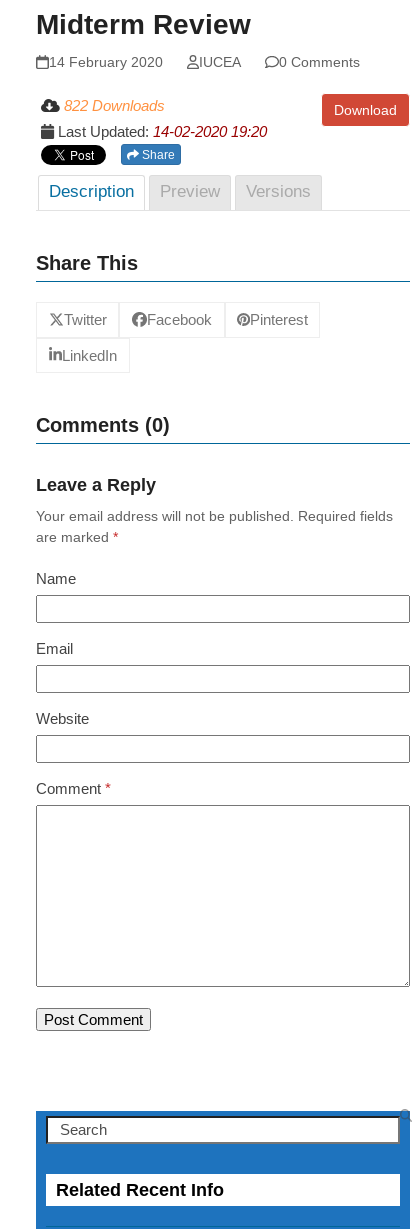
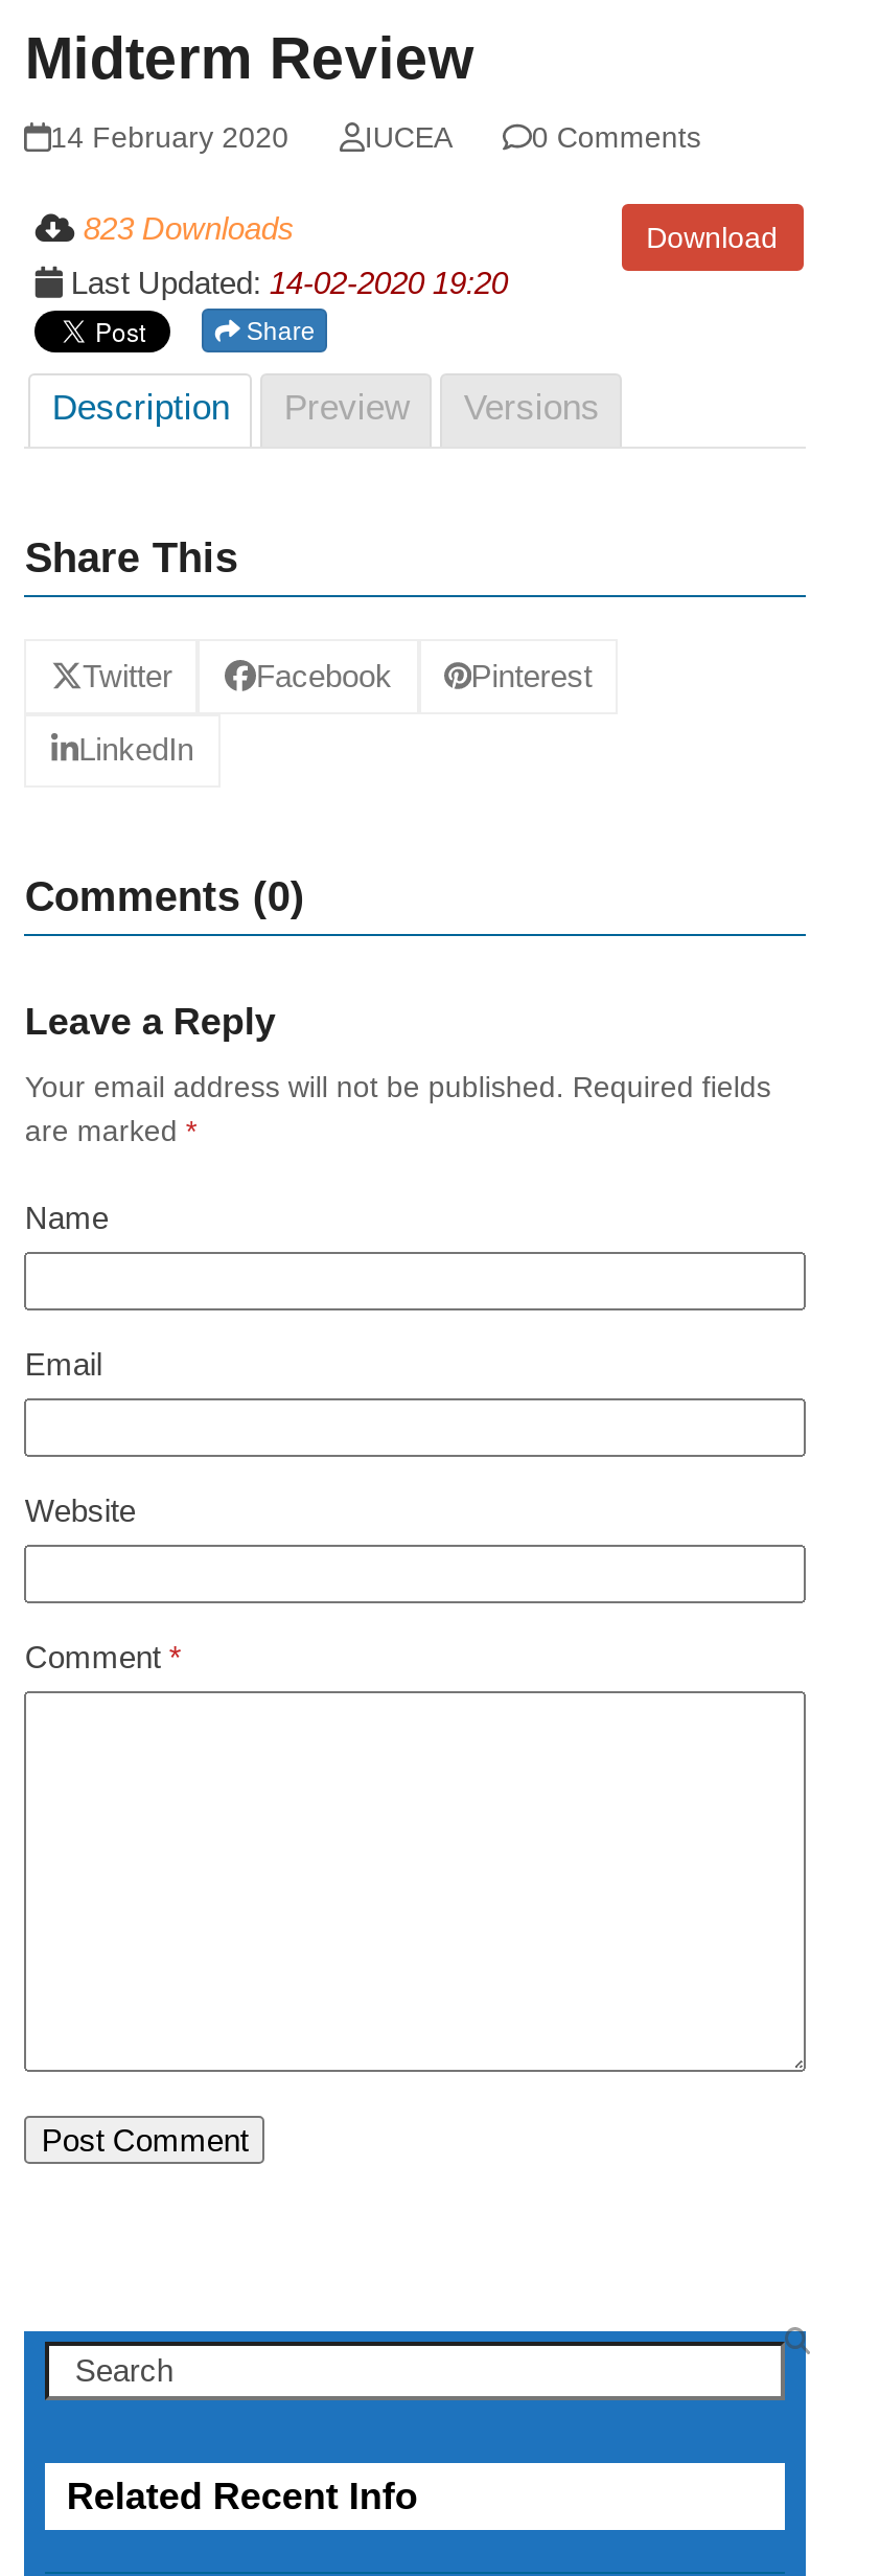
[64,97,165,114] 822 Downloads -> [83,211,295,246] 823 Downloads

